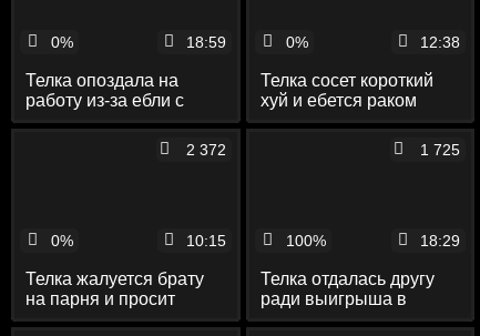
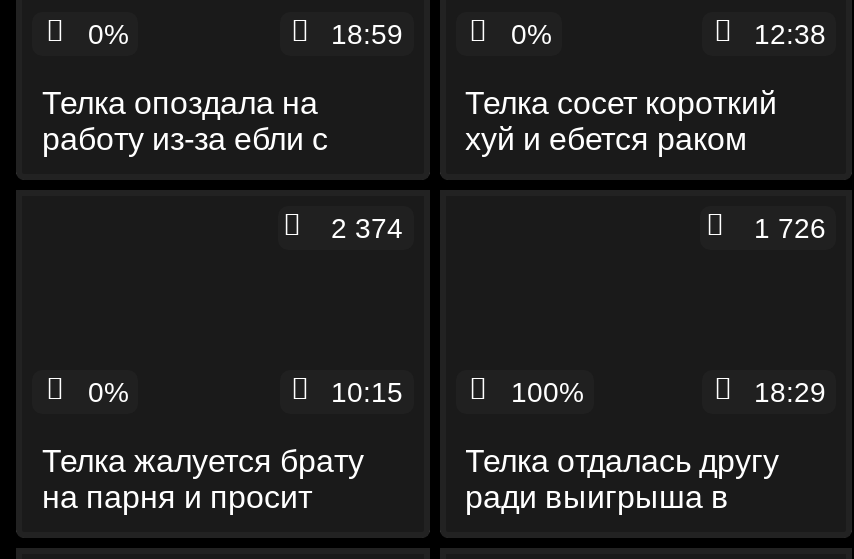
[186,141,226,159] 2 372 -> [331,212,403,244] 2 374
[420,141,460,159] 1 725 -> [754,212,826,244] 1 726

